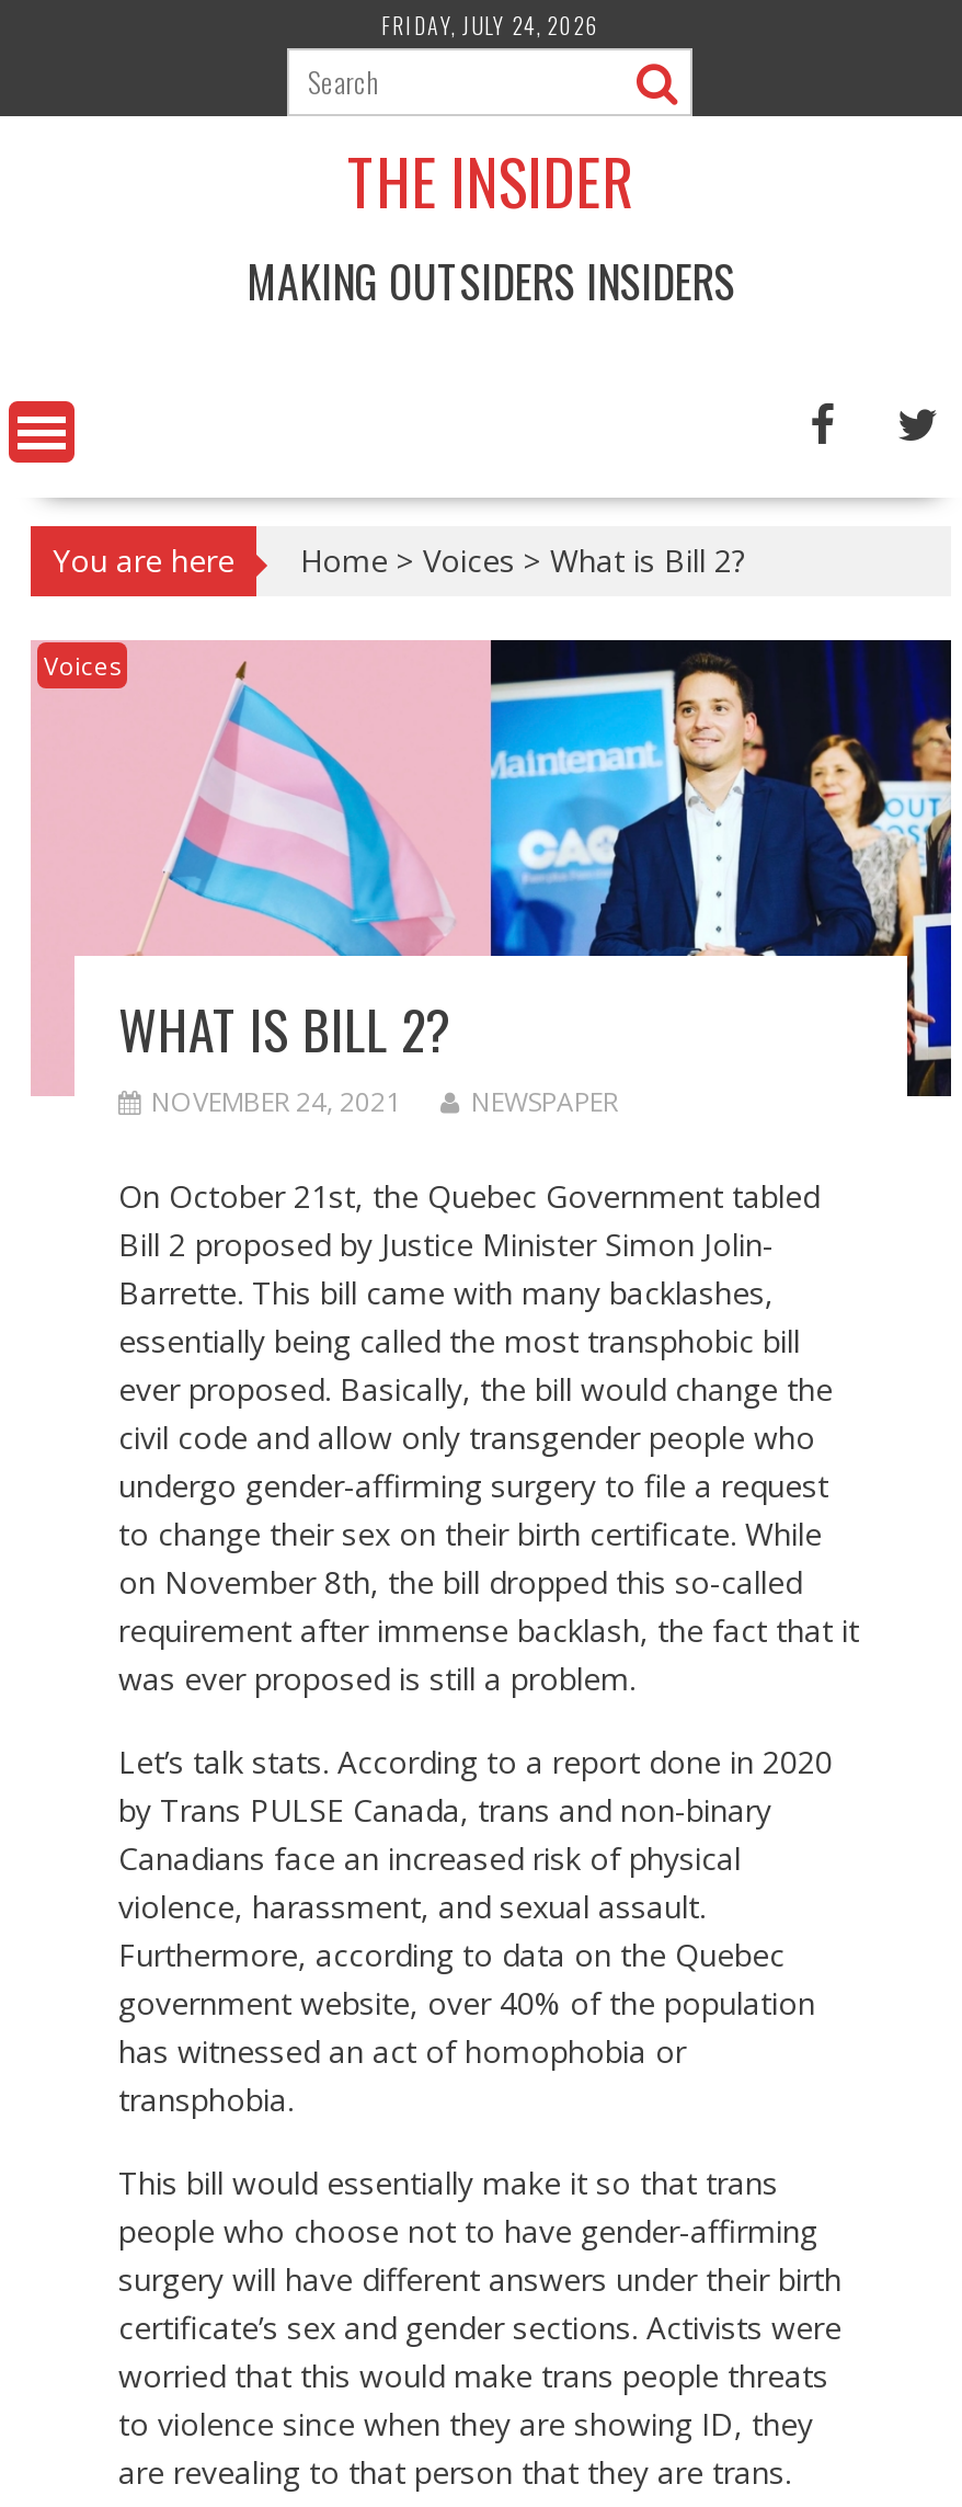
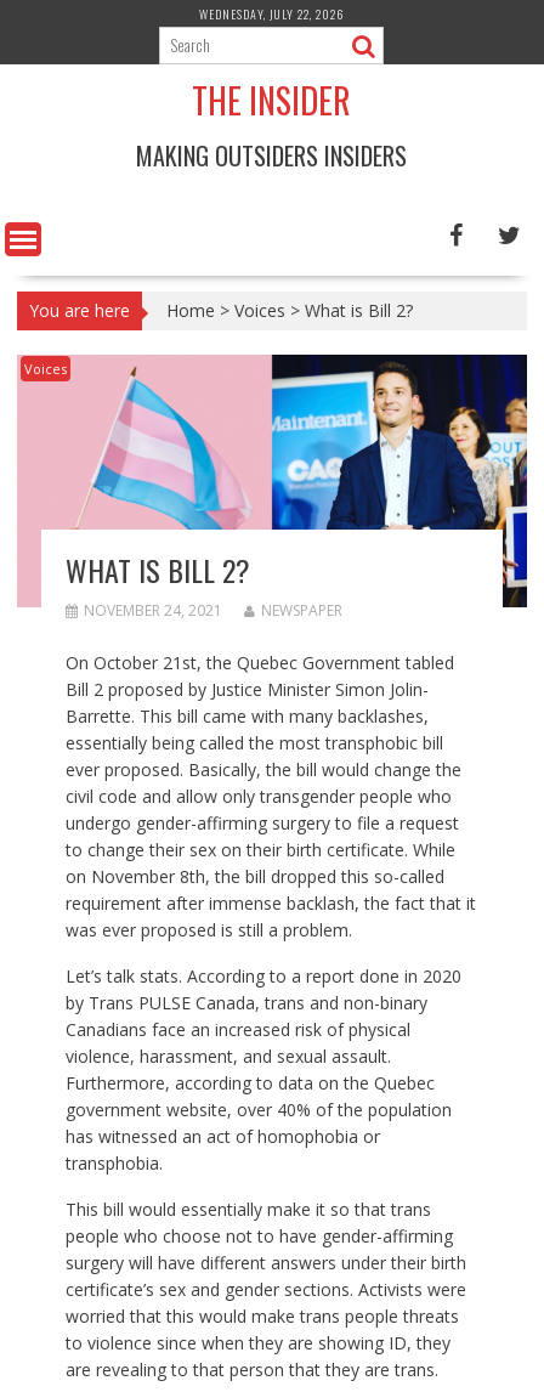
[381,9,600,42] FRIDAY, JULY 24, 2026 -> [199,5,345,23] WEDNESDAY, JULY 22, 2026

